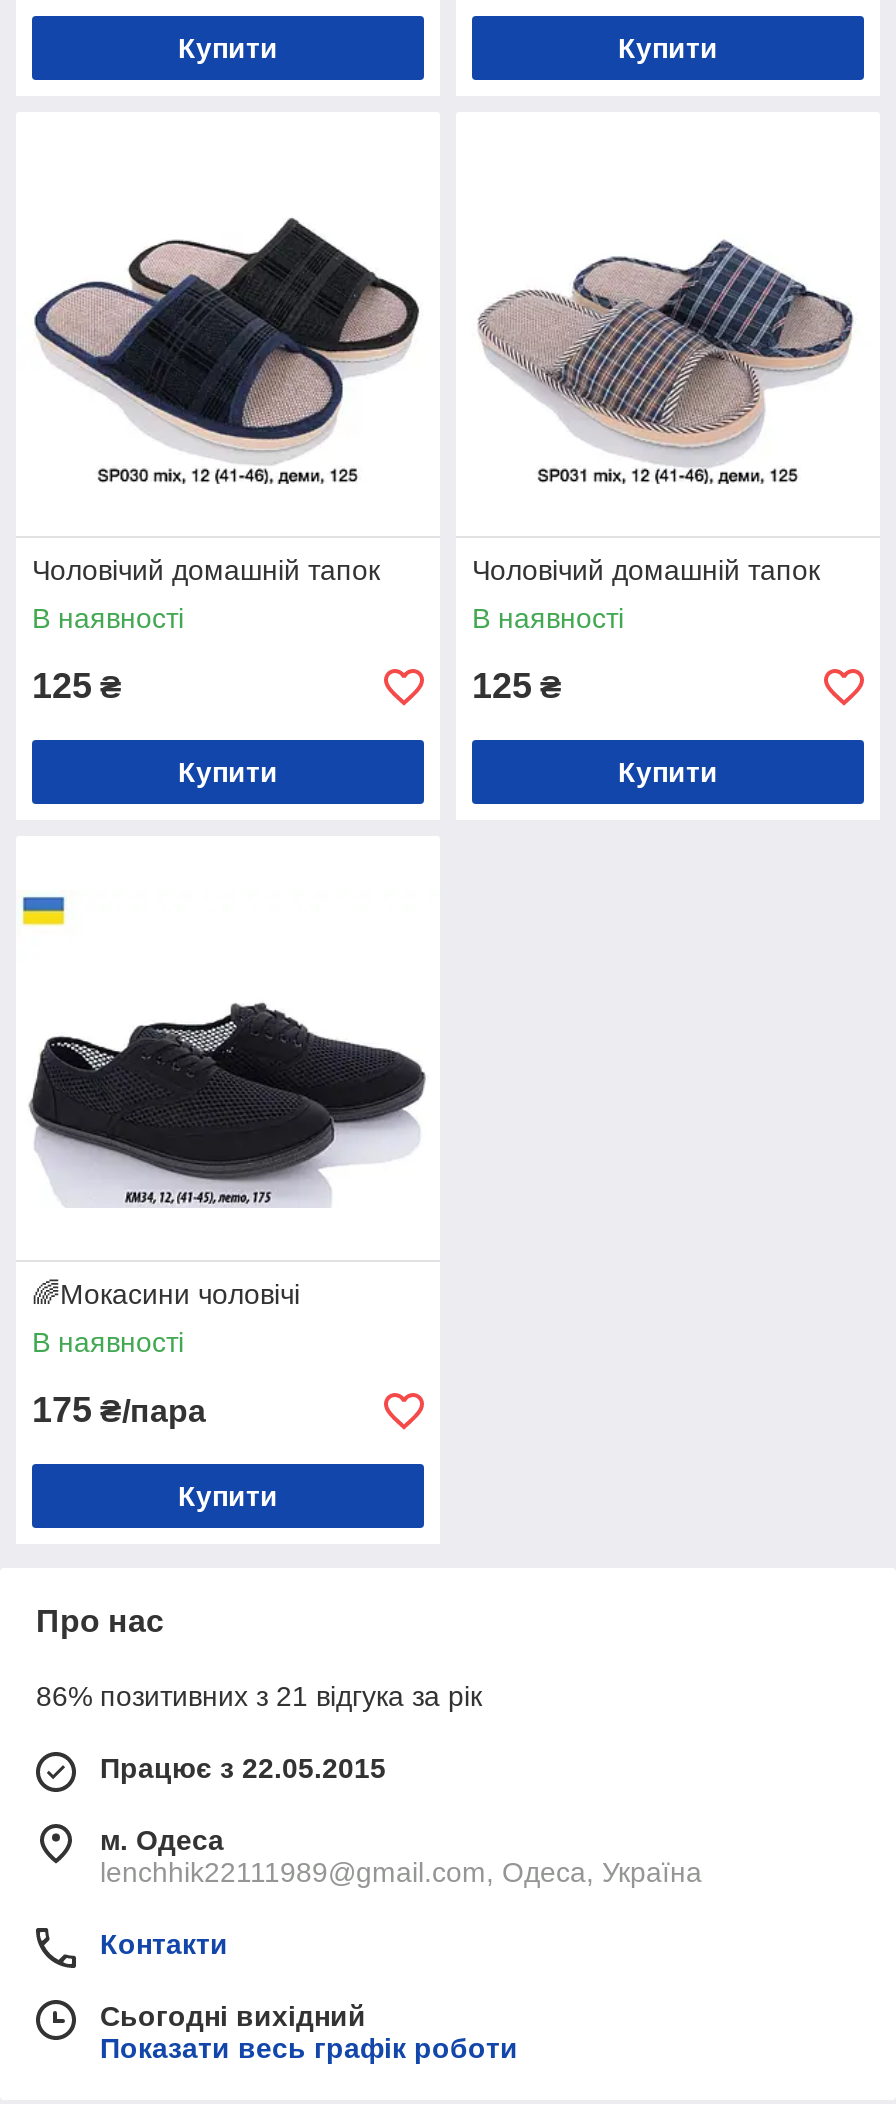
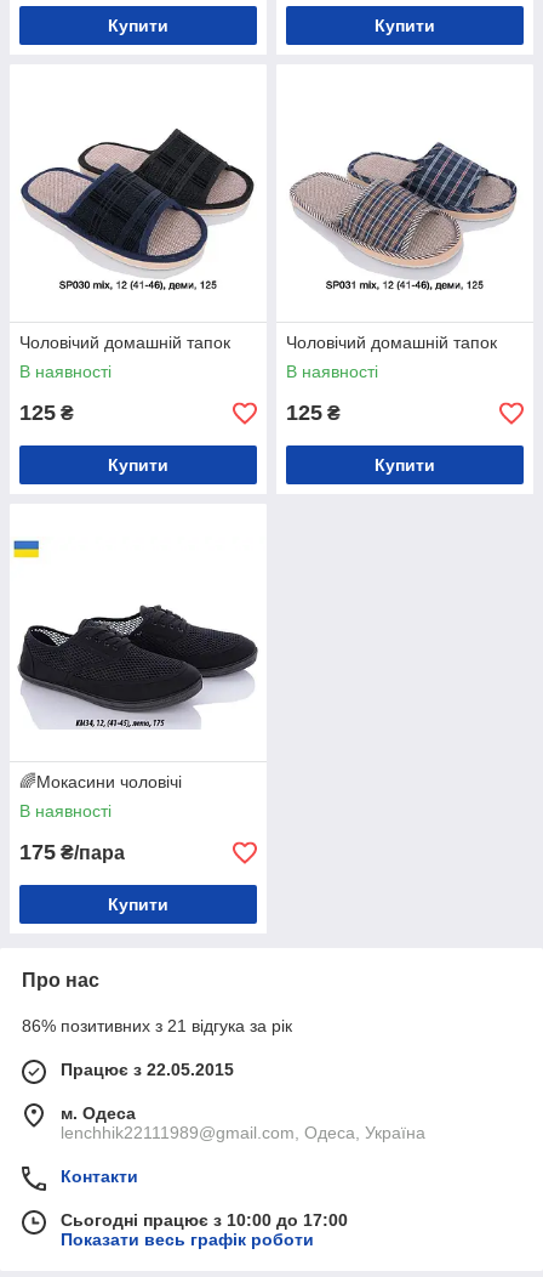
[100,2000,366,2032] Сьогодні вихідний -> [61,1210,348,1230] Сьогодні працює з 10:00 до 17:00

